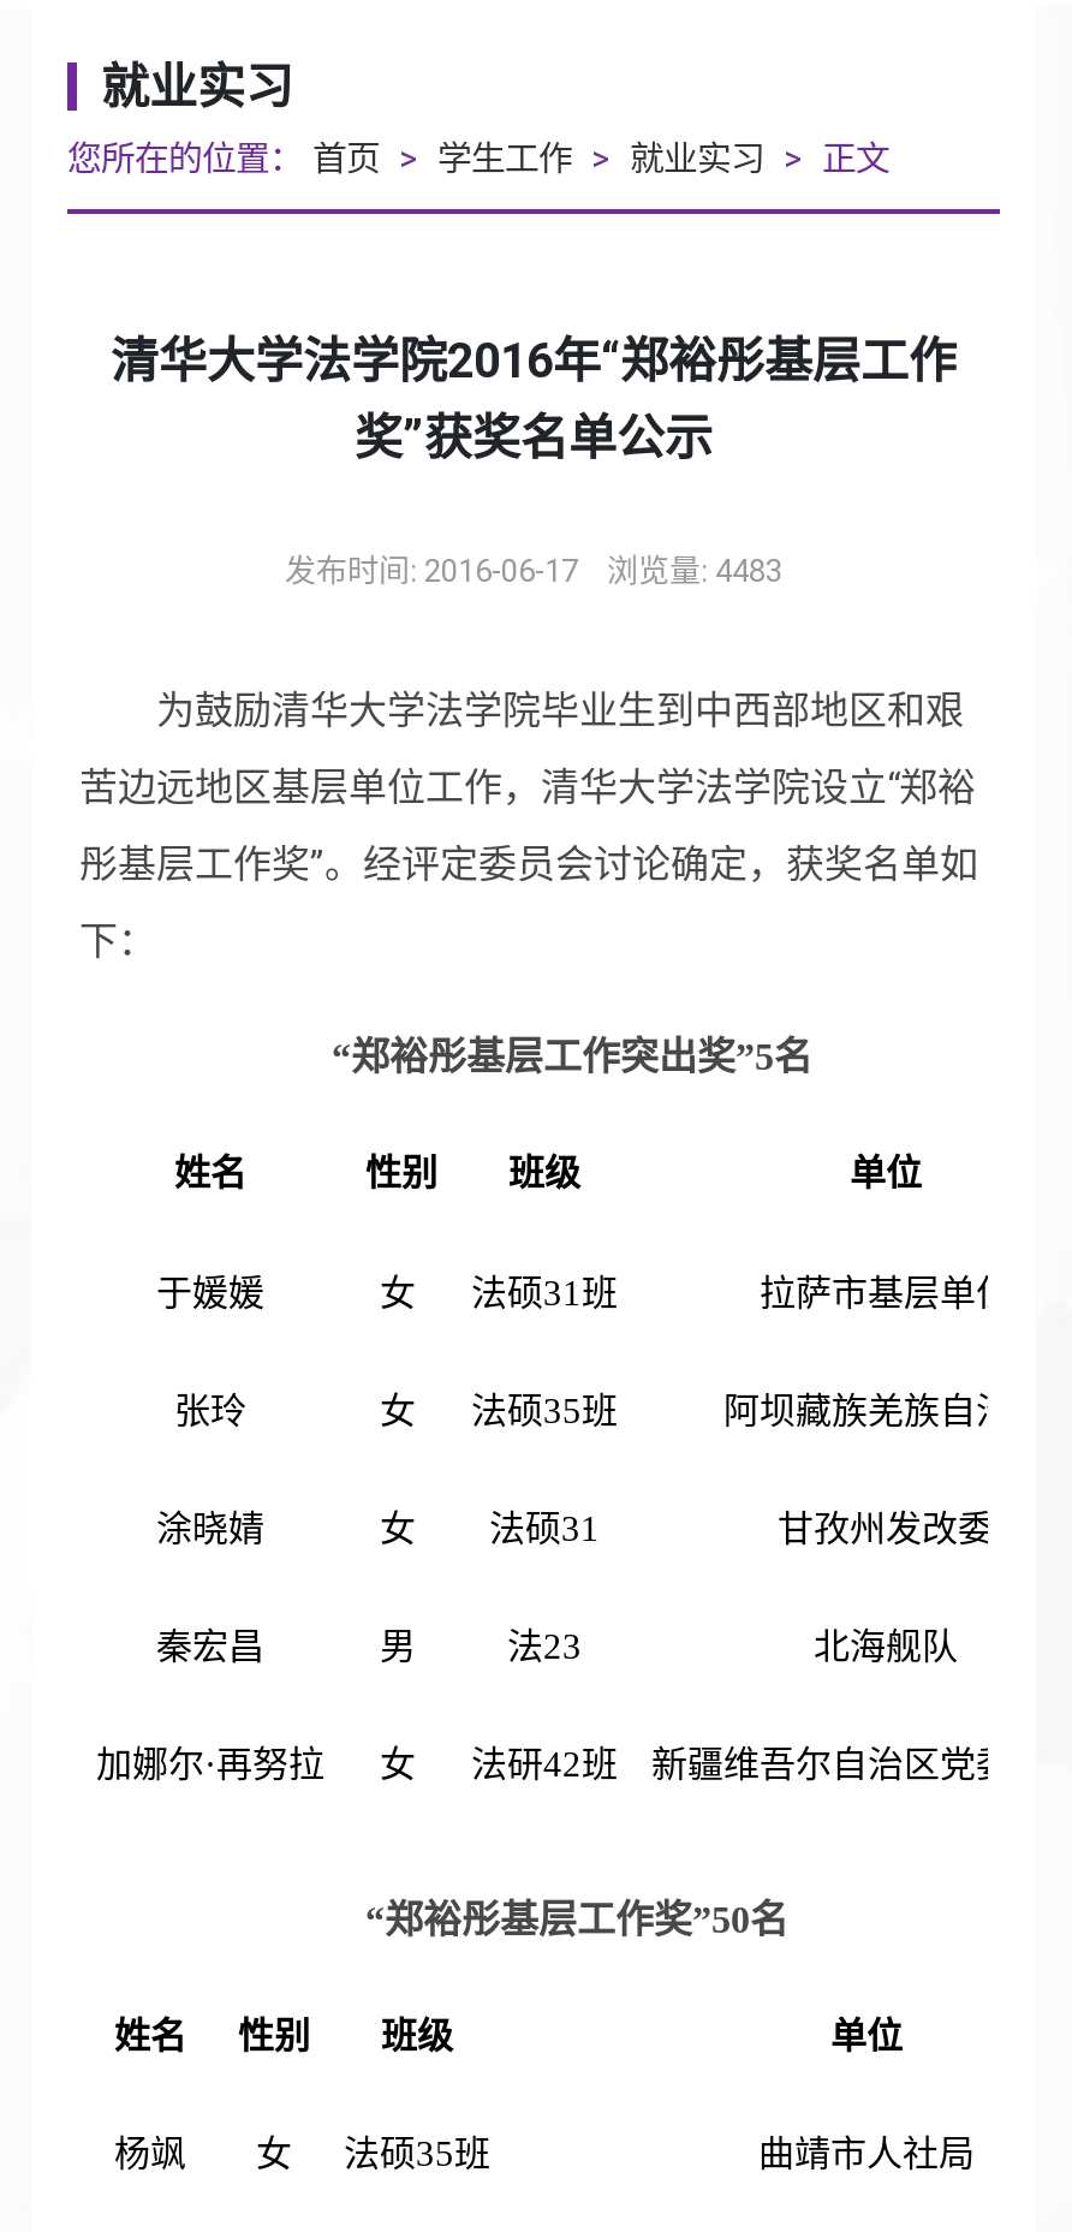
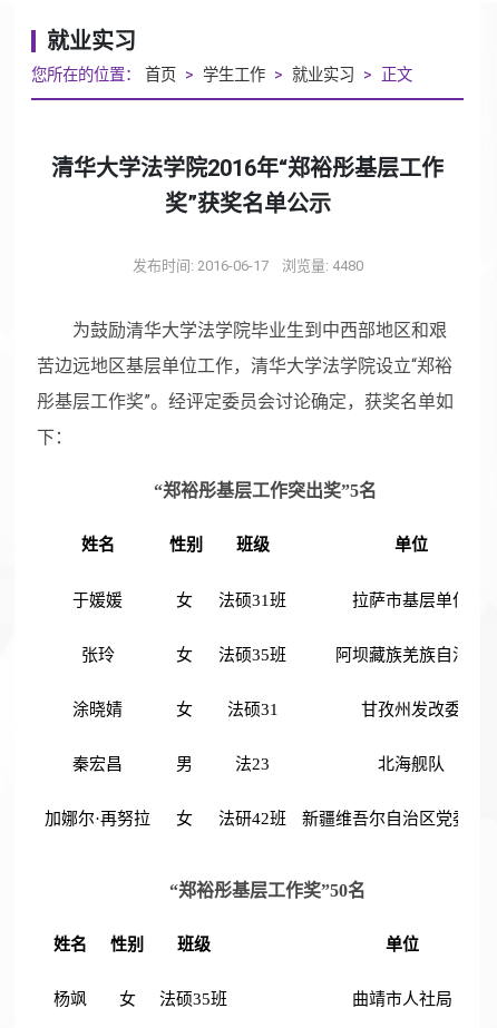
[285,552,782,588] 发布时间: 2016-06-17 浏览量: 4483 -> [132,257,363,274] 发布时间: 2016-06-17 浏览量: 4480

